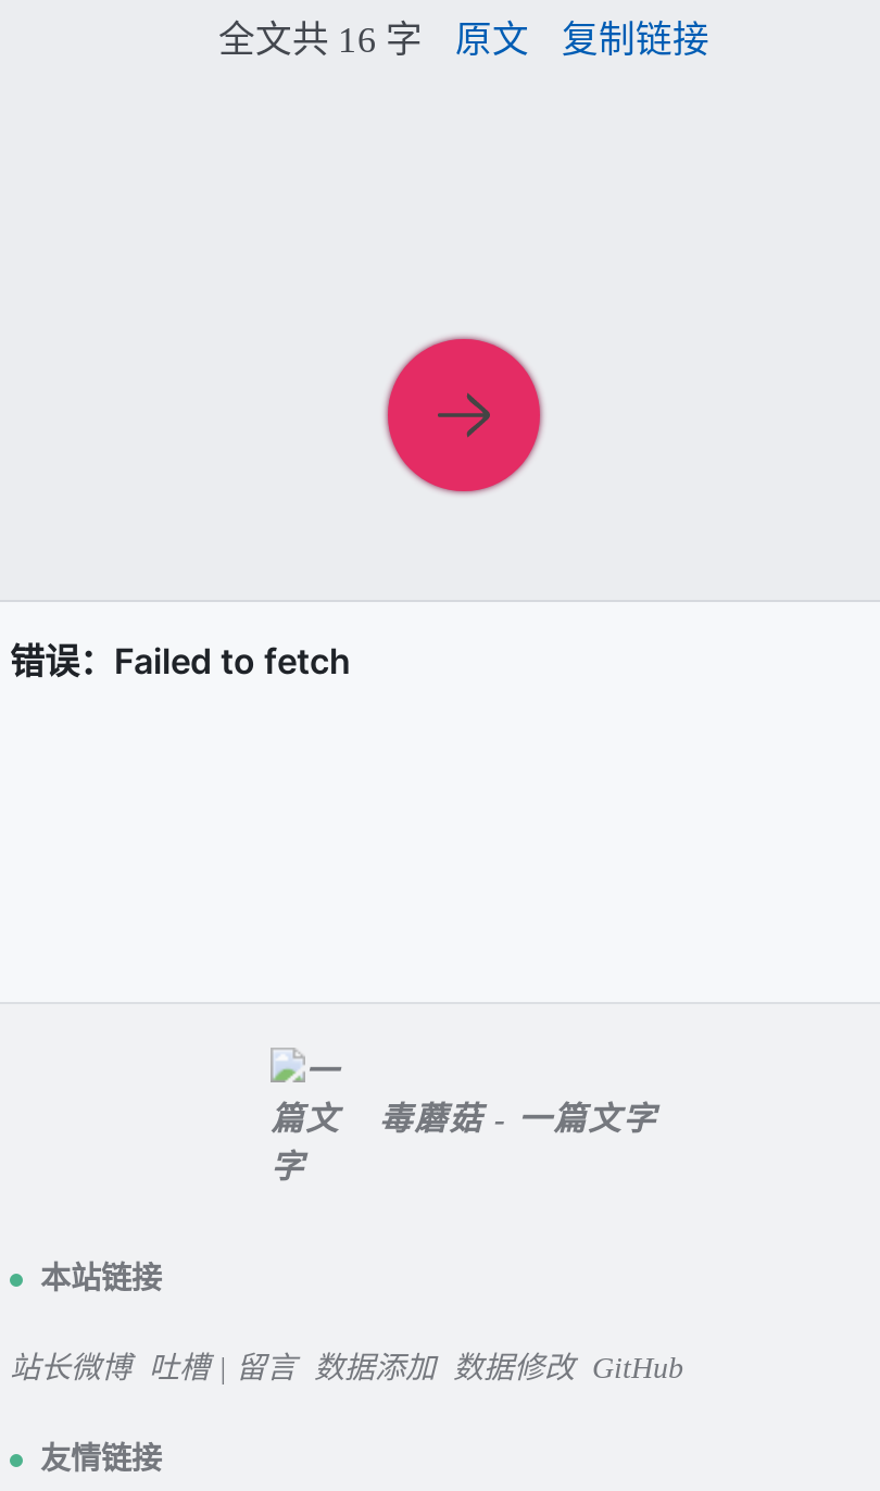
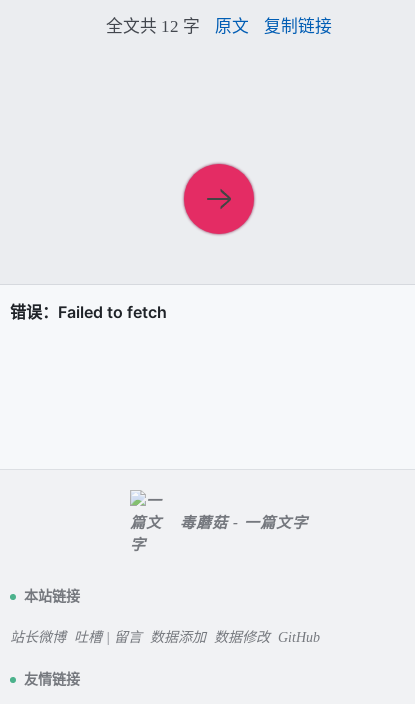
[218,20,709,61] 全文共 16 字 原文 复制链接 -> [106,17,332,36] 全文共 12 字 原文 复制链接

